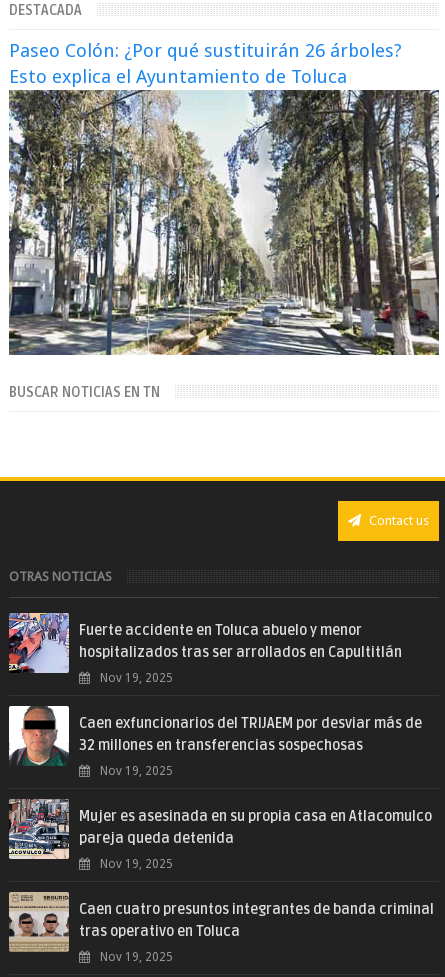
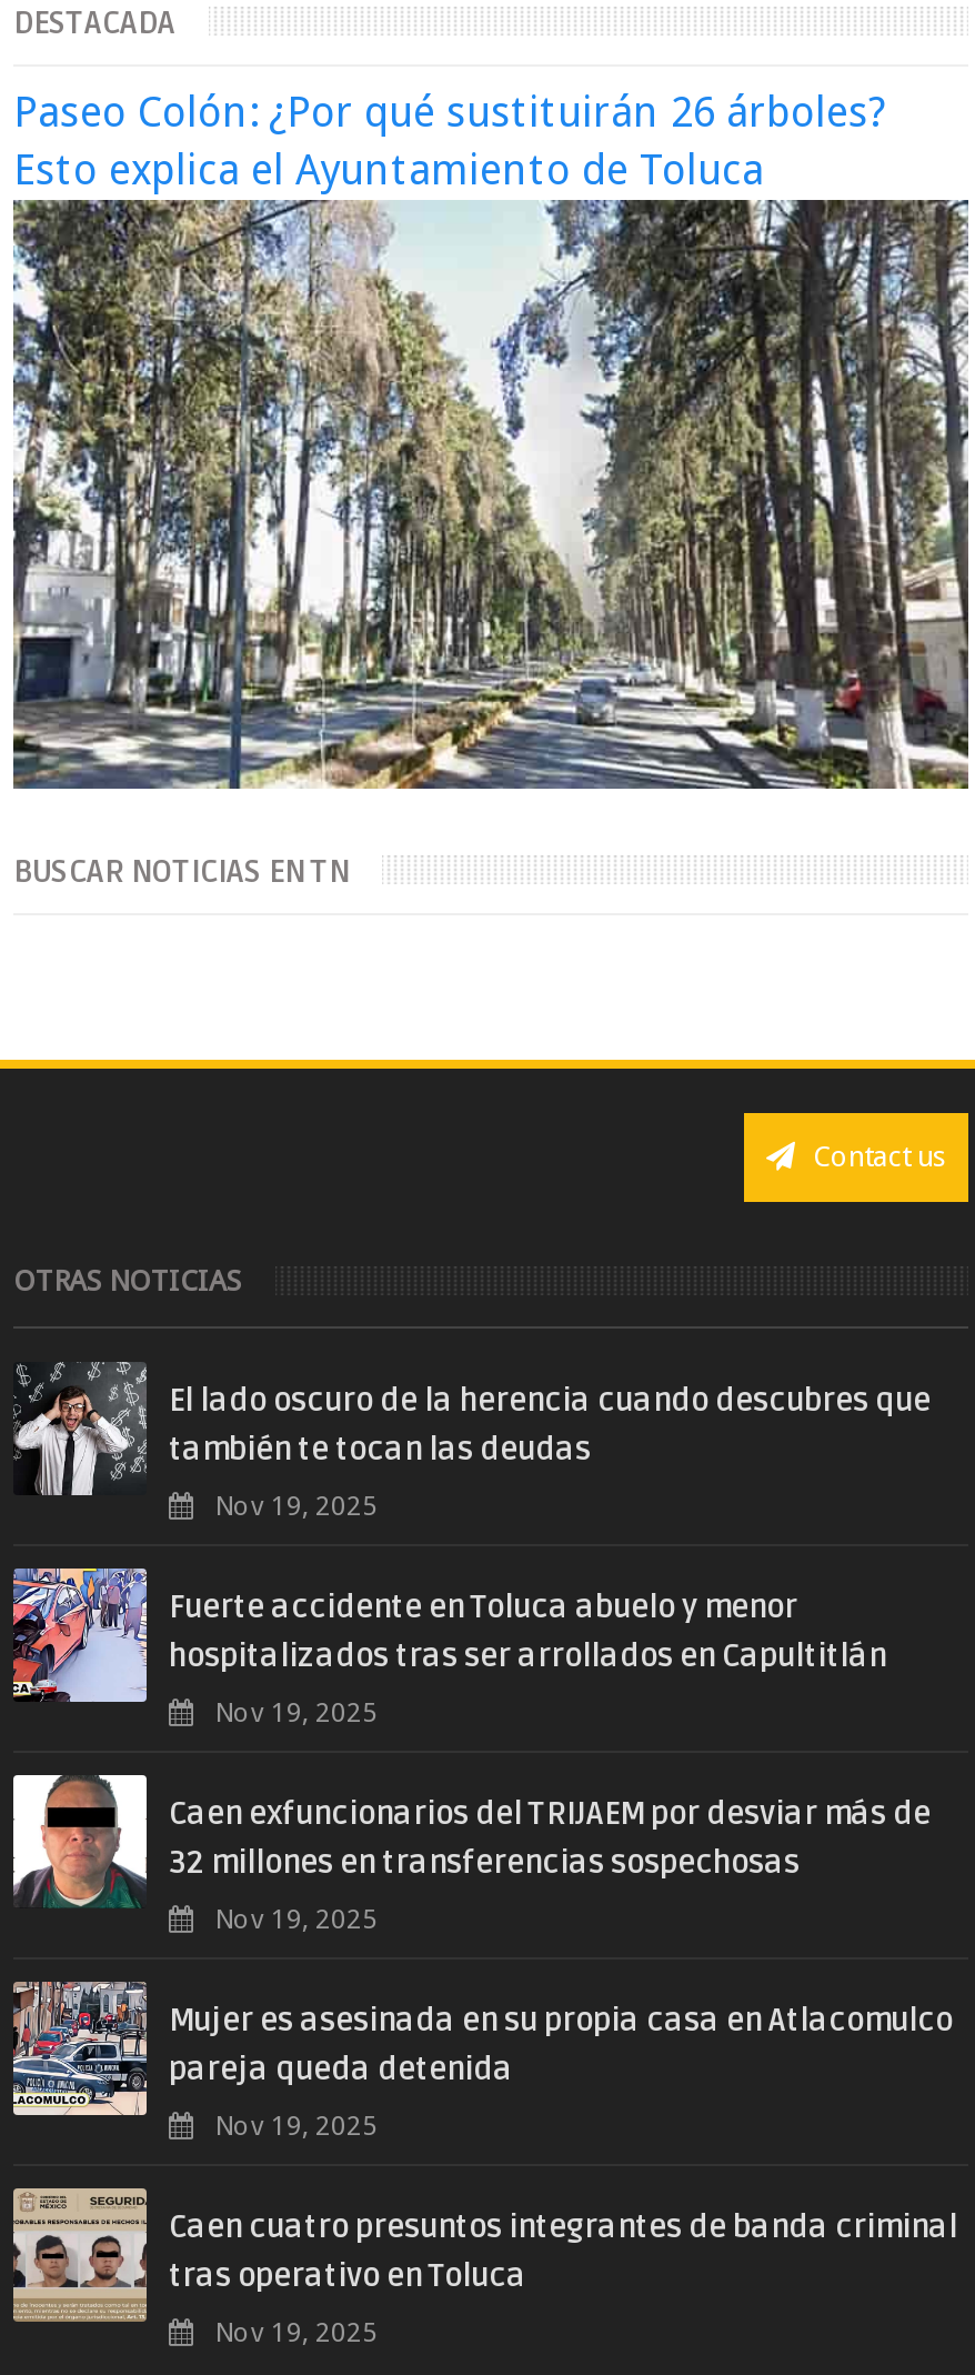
none -> [13,1362,931,1521] [image] | El lado oscuro de la herencia cuando descubres que | también te tocan las deudas | Nov 19, 2025

